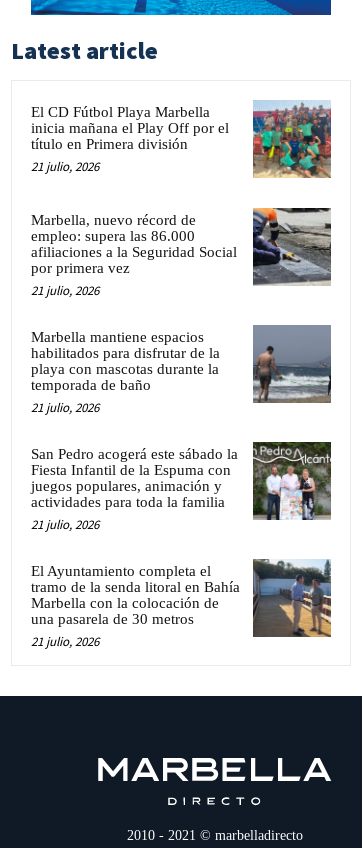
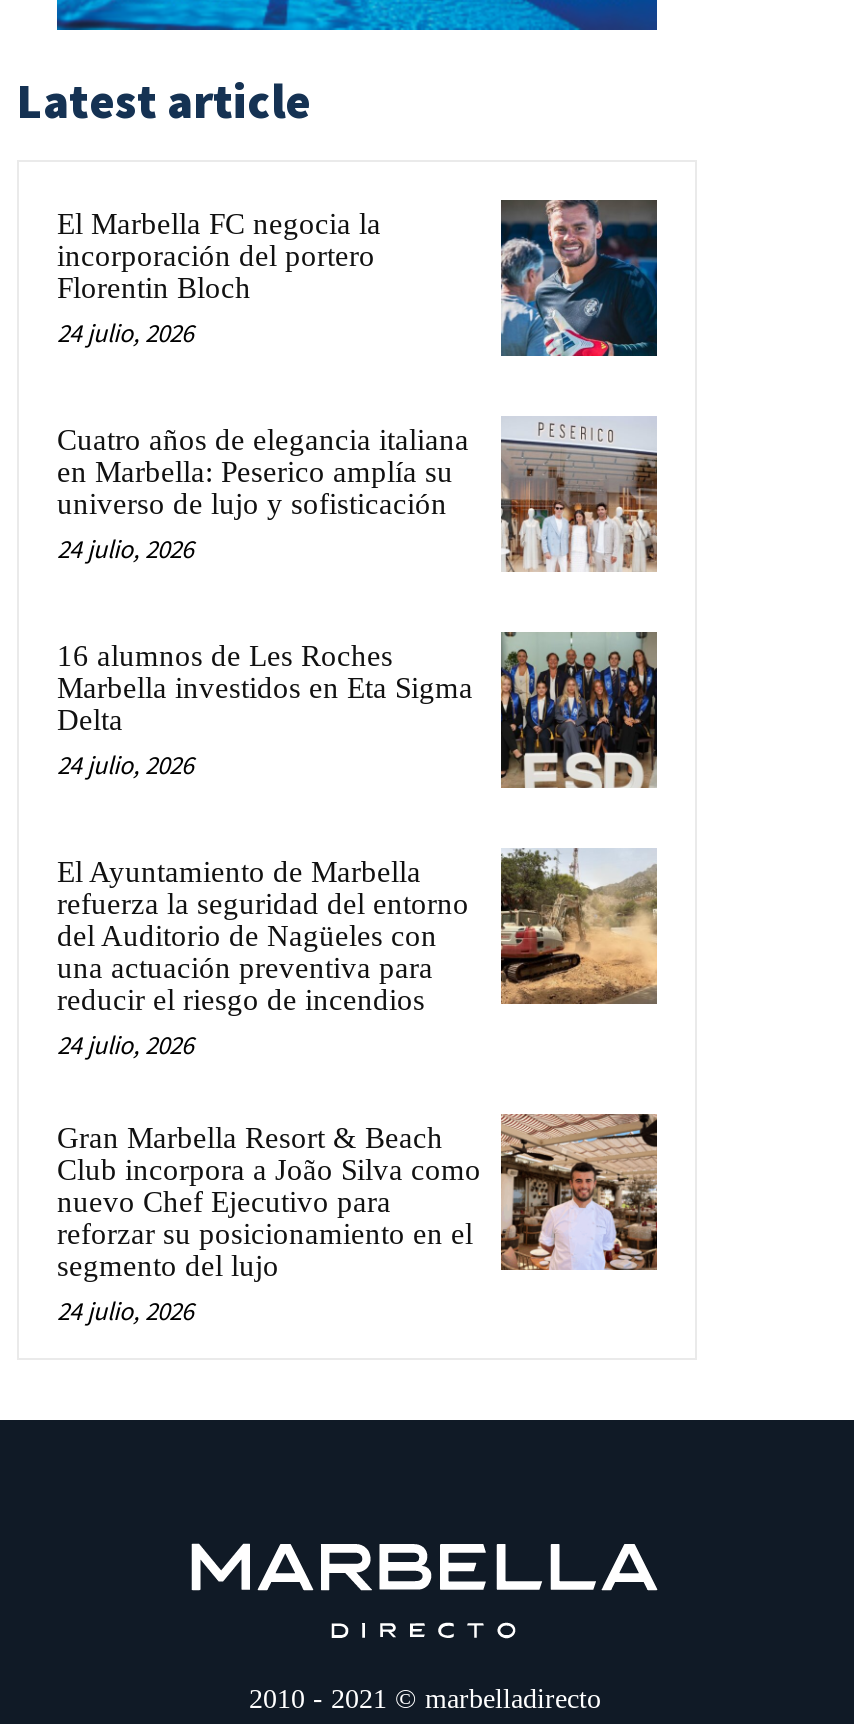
[31,104,229,175] El CD Fútbol Playa Marbella | inicia mañana el Play Off por el | título en Primera división | 21 julio, 2026 -> [57,208,381,350] El Marbella FC negocia la | incorporación del portero | Florentin Bloch | 24 julio, 2026
[252,100,332,179] [image] -> [499,198,659,358] [image]
[31,207,331,299] [image] | Marbella, nuevo récord de | empleo: supera las 86.000 | afiliaciones a la Seguridad Social | por primera vez | 21 julio, 2026 -> [57,416,657,570] [image] | Cuatro años de elegancia italiana | en Marbella: Peserico amplía su | universo de lujo y sofisticación | 24 julio, 2026
[31,316,332,416] [image] | Marbella mantiene espacios | habilitados para disfrutar de la | playa con mascotas durante la | temporada de baño | 21 julio, 2026 -> [57,630,659,806] [image] | 16 alumnos de Les Roches | Marbella investidos en Eta Sigma | Delta | 24 julio, 2026
[31,425,332,533] [image] | San Pedro acogerá este sábado la | Fiesta Infantil de la Espuma con | juegos populares, animación y | actividades para toda la familia | 21 julio, 2026 -> [57,846,659,1062] [image] | El Ayuntamiento de Marbella | refuerza la seguridad del entorno | del Auditorio de Nagüeles con | una actuación preventiva para | reducir el riesgo de incendios | 24 julio, 2026
[31,557,331,650] [image] | El Ayuntamiento completa el | tramo de la senda litoral en Bahía | Marbella con la colocación de | una pasarela de 30 metros | 21 julio, 2026 -> [57,1112,659,1328] [image] | Gran Marbella Resort & Beach | Club incorpora a João Silva como | nuevo Chef Ejecutivo para | reforzar su posicionamiento en el | segmento del lujo | 24 julio, 2026

